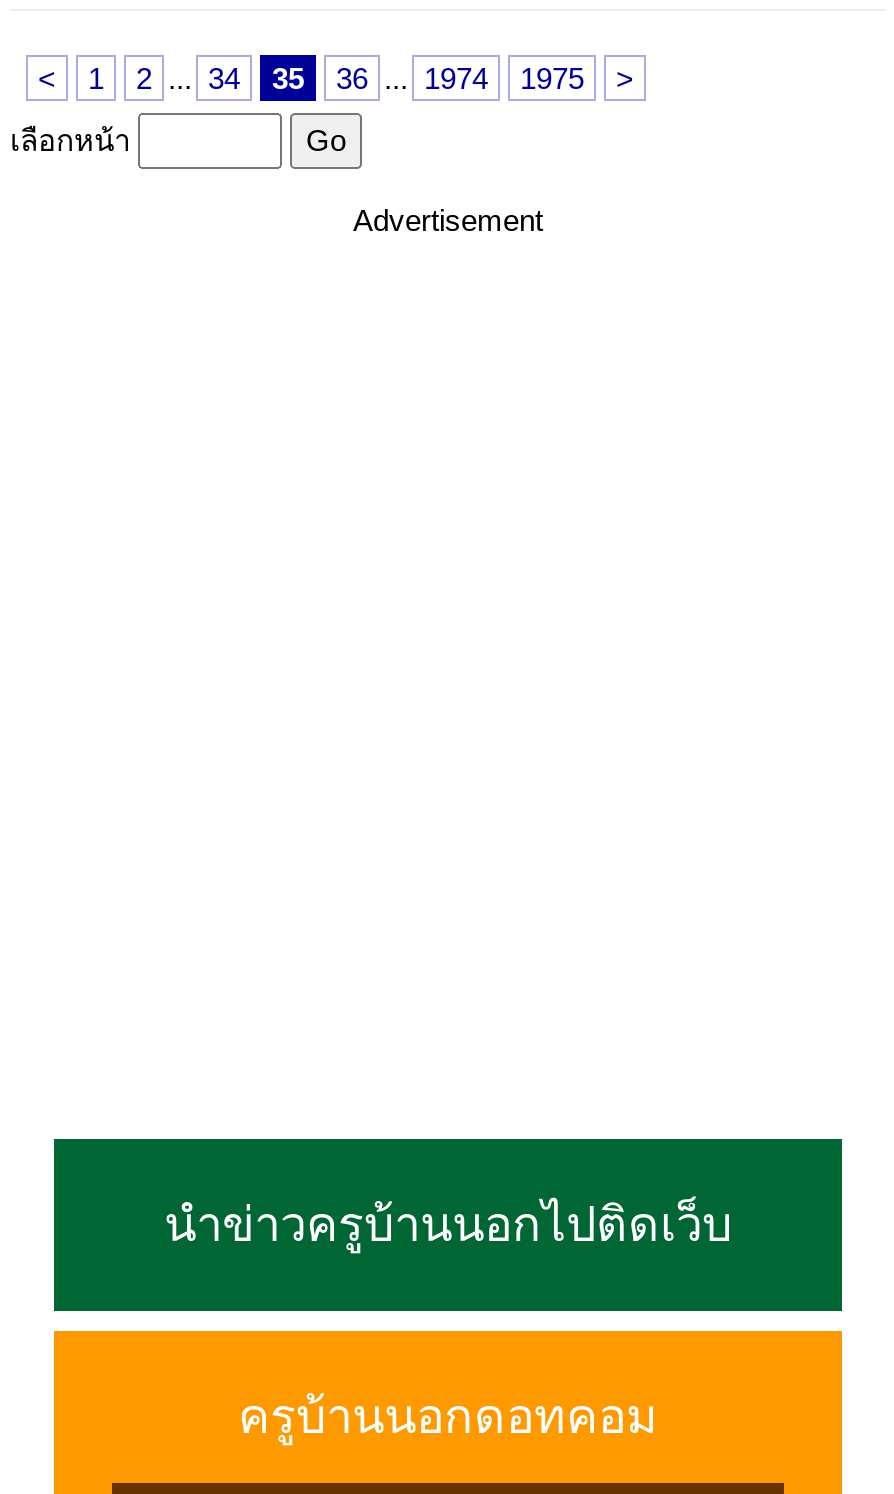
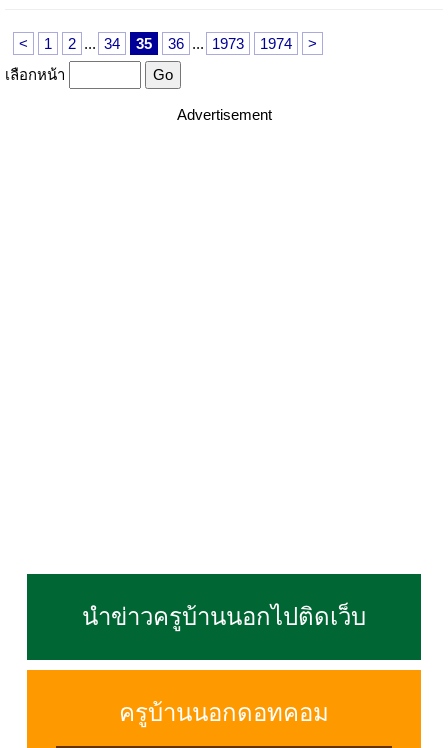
[336,62,488,96] 36 ... 1974 -> [168,35,244,52] 36 ... 1973
[520,62,584,96] 1975 -> [260,35,292,52] 1974

